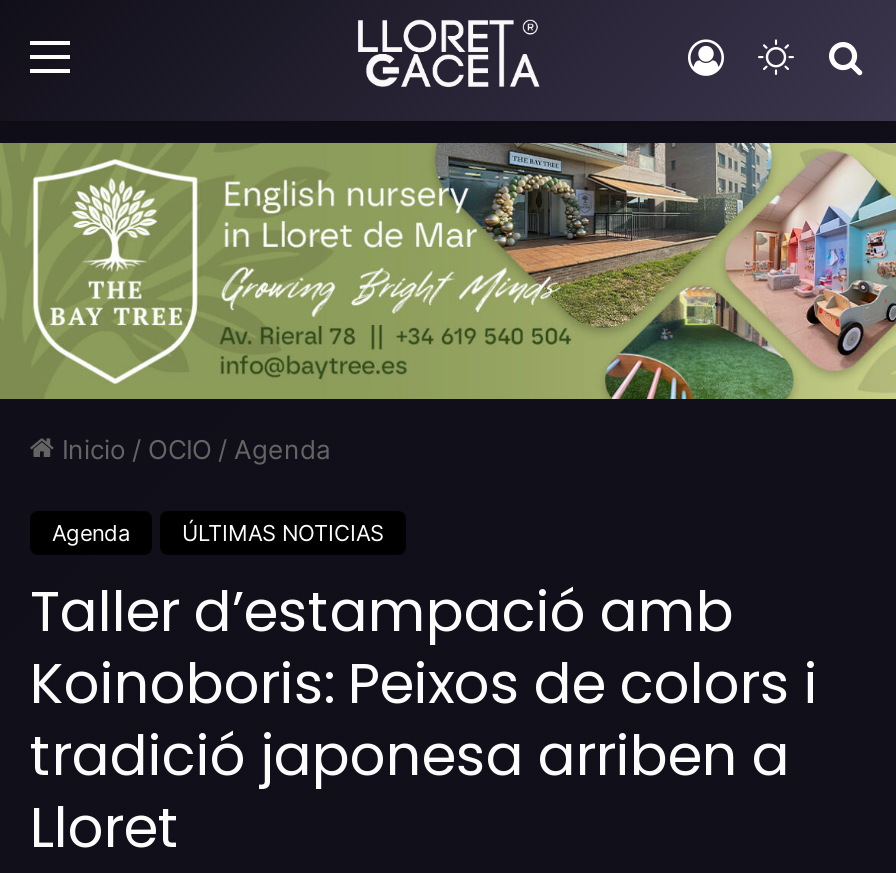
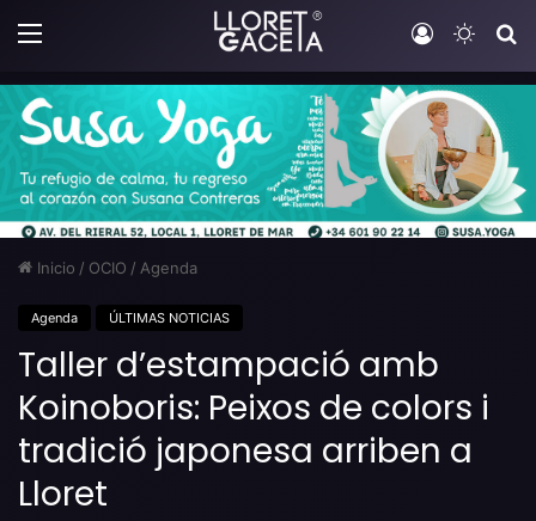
[6,141,890,401] [image] -> [4,84,532,239] [image]

